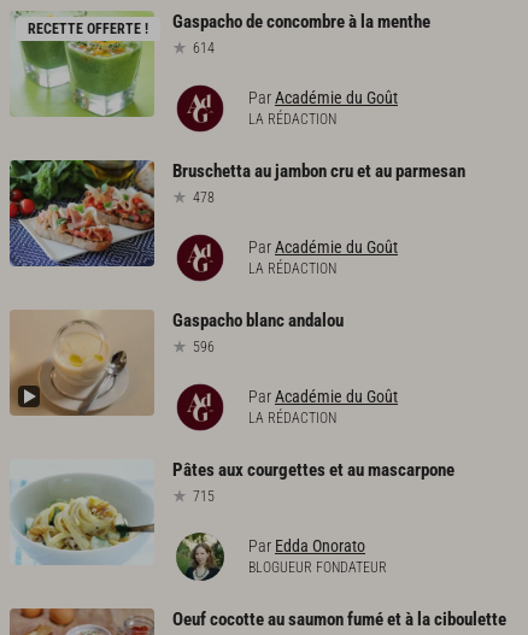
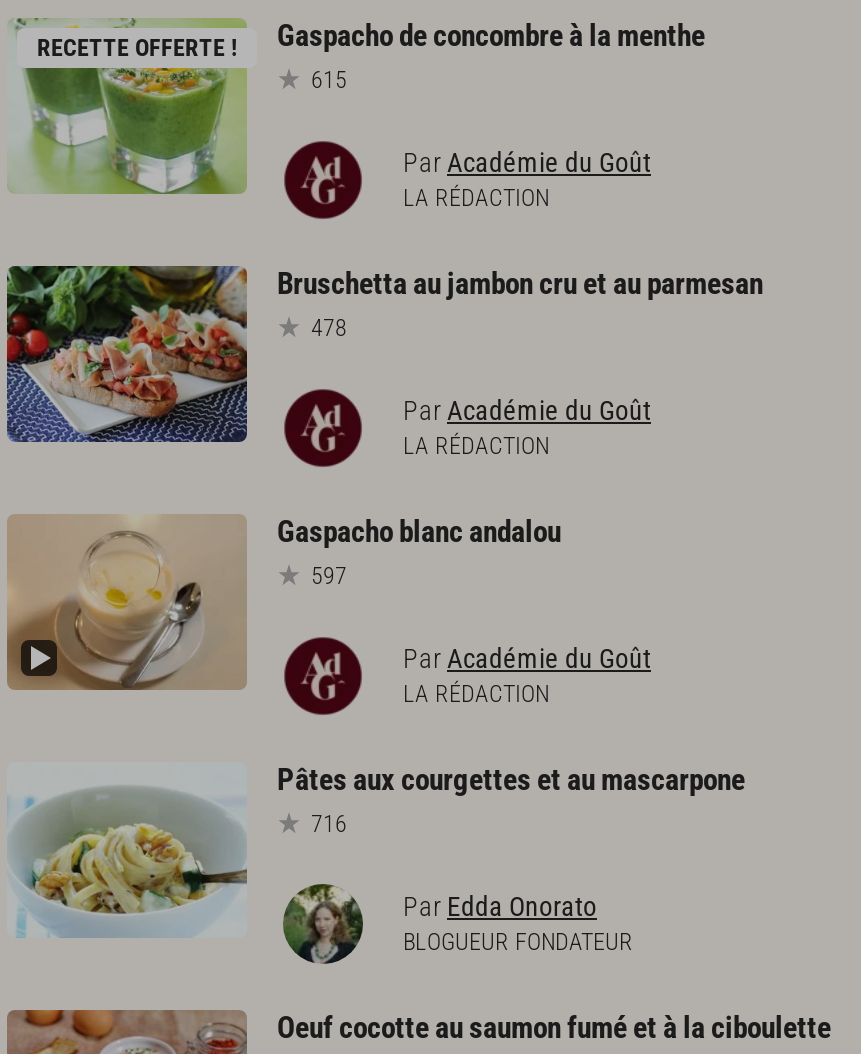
[193,40,215,57] 614 -> [311,67,347,95] 615
[193,338,215,355] 596 -> [311,562,347,590] 597
[193,488,215,505] 715 -> [311,809,347,837] 716

